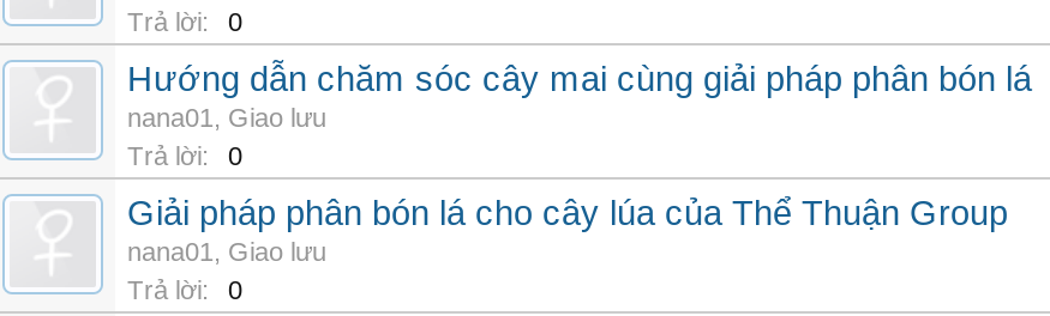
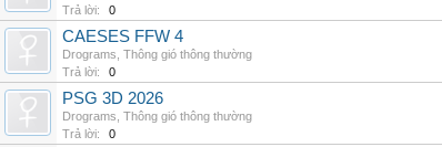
[127,60,1032,132] Hướng dẫn chăm sóc cây mai cùng giải pháp phân bón lá | nana01, Giao lưu -> [62,28,252,61] CAESES FFW 4 | Drograms, Thông gió thông thường
[127,194,1008,266] Giải pháp phân bón lá cho cây lúa của Thể Thuận Group | nana01, Giao lưu -> [62,90,252,123] PSG 3D 2026 | Drograms, Thông gió thông thường

